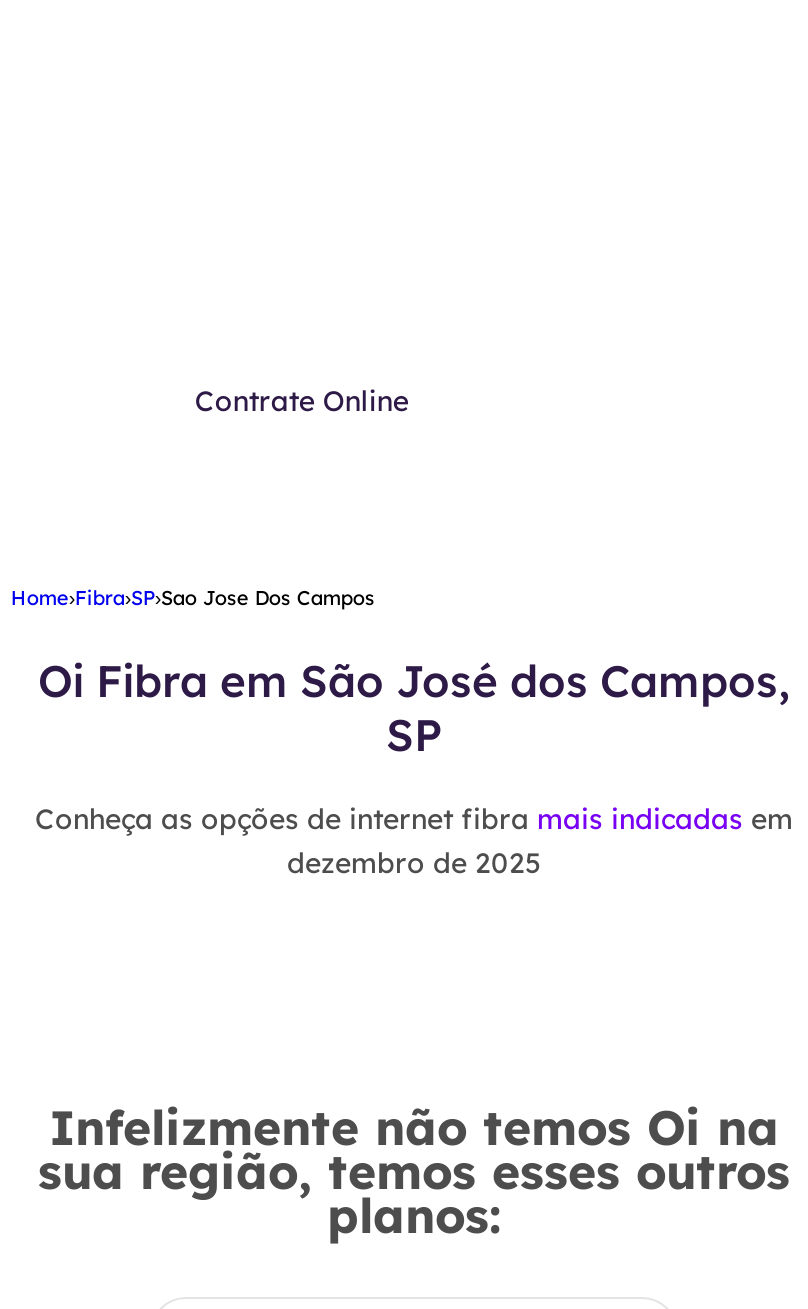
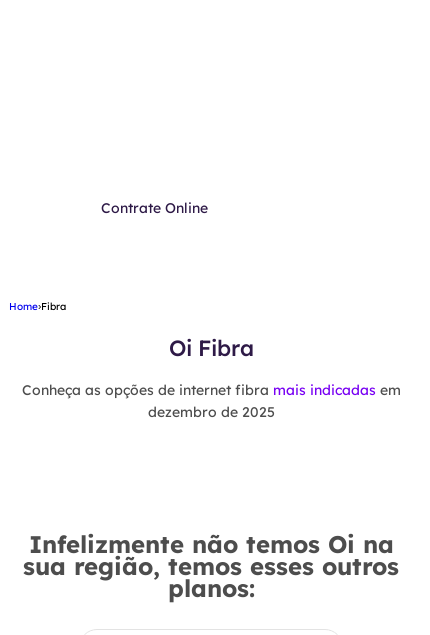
[11,585,375,611] Home›Fibra›SP›Sao Jose Dos Campos -> [9,300,66,313] Home›Fibra
[38,653,790,763] Oi Fibra em São José dos Campos, | SP -> [168,334,253,362] Oi Fibra

